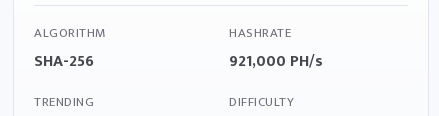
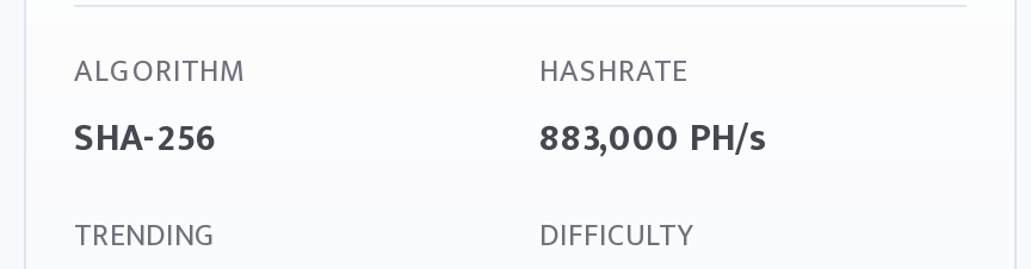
[229,48,323,75] 921,000 PH/s -> [539,107,768,171] 883,000 PH/s

